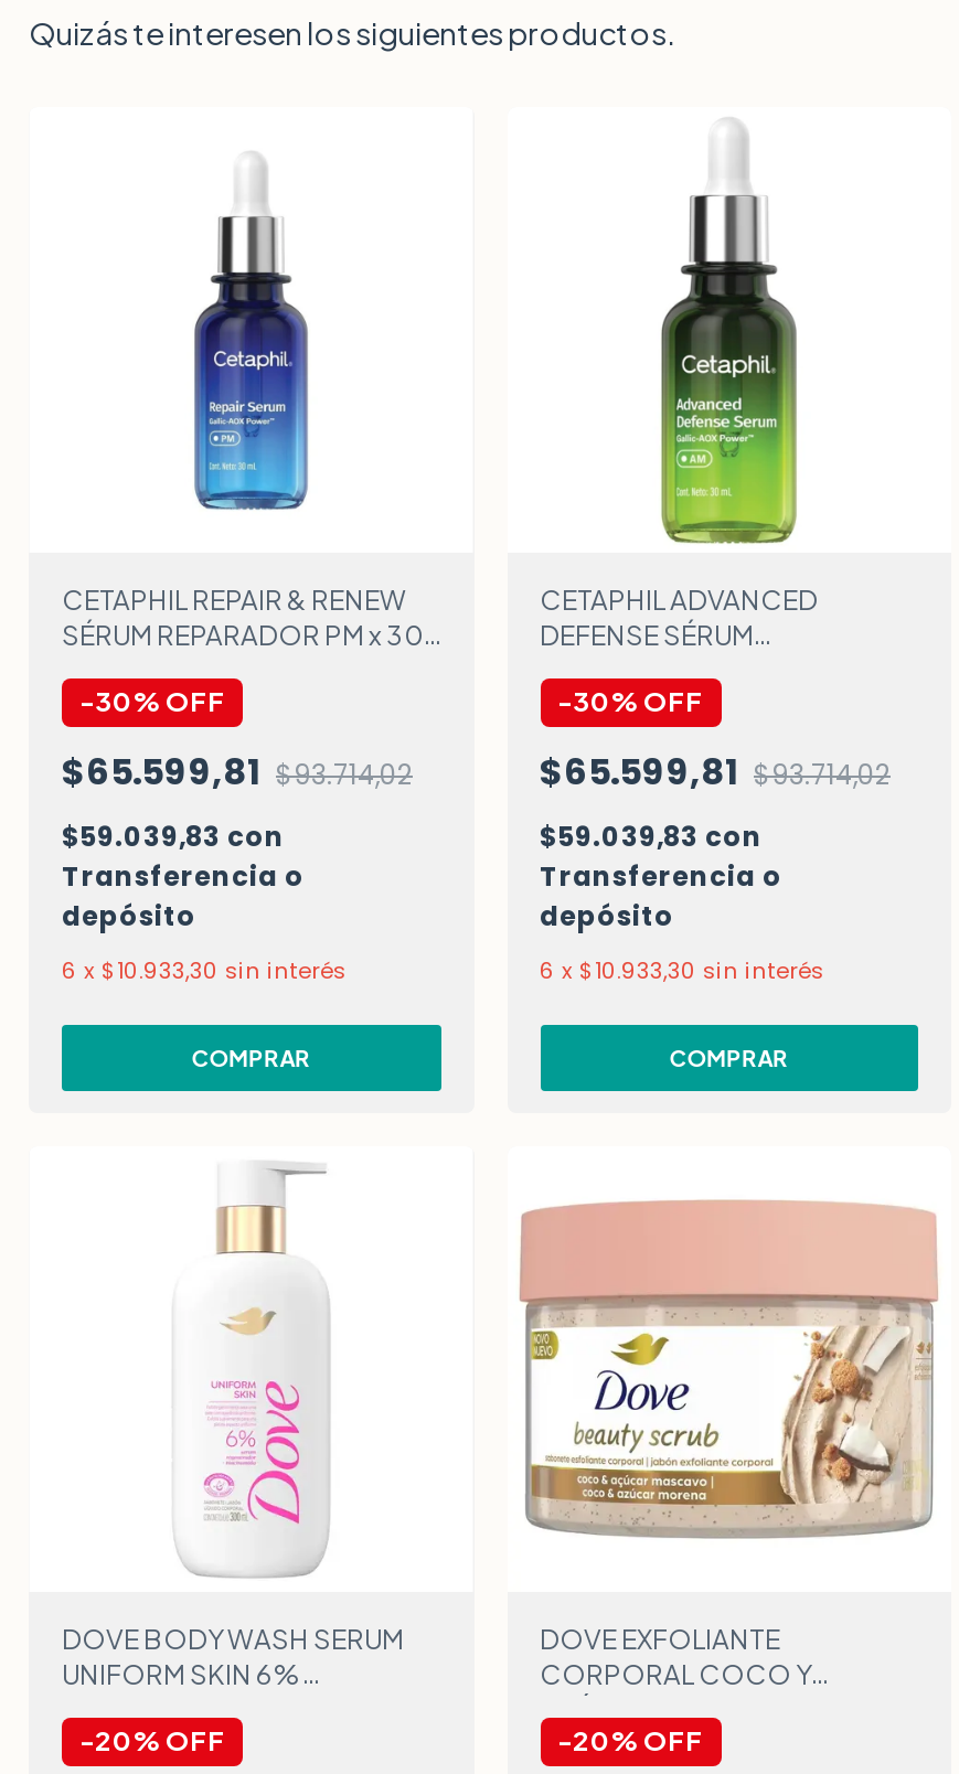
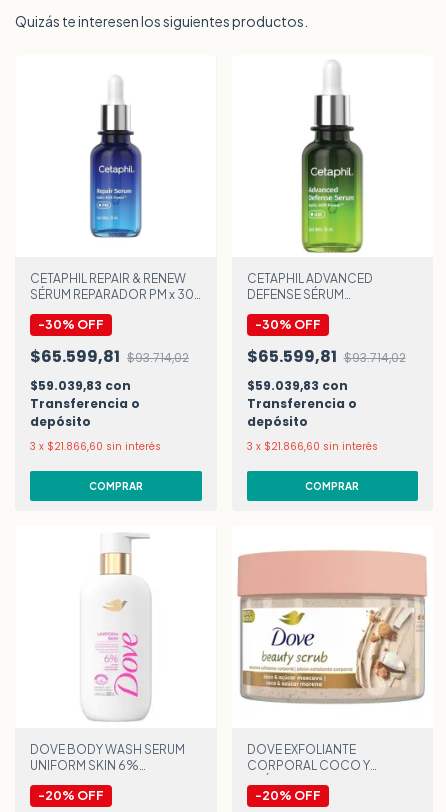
[62,955,347,988] 6 x $10.933,30 sin interés -> [30,439,161,454] 3 x $21.866,60 sin interés
[540,955,824,988] 6 x $10.933,30 sin interés -> [246,439,377,454] 3 x $21.866,60 sin interés

